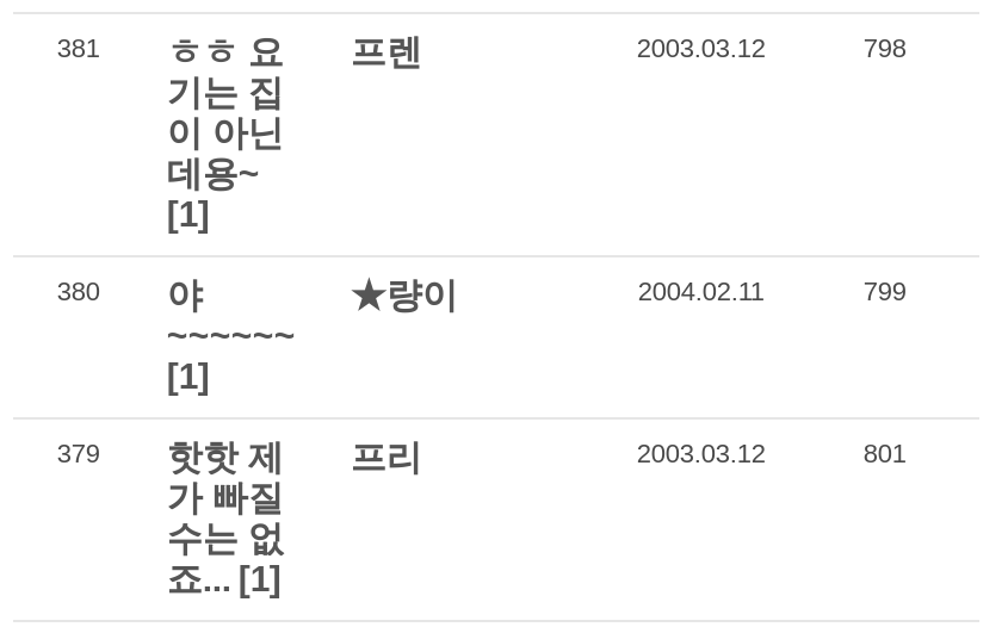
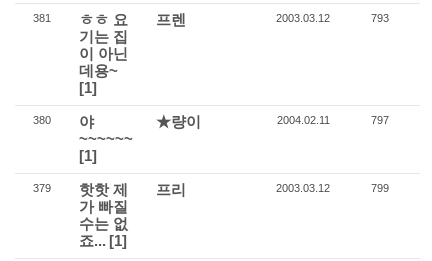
[863,33,906,62] 798 -> [371,12,389,24] 793
[863,277,906,305] 799 -> [371,114,389,126] 797
[863,439,906,467] 801 -> [371,182,389,194] 799

